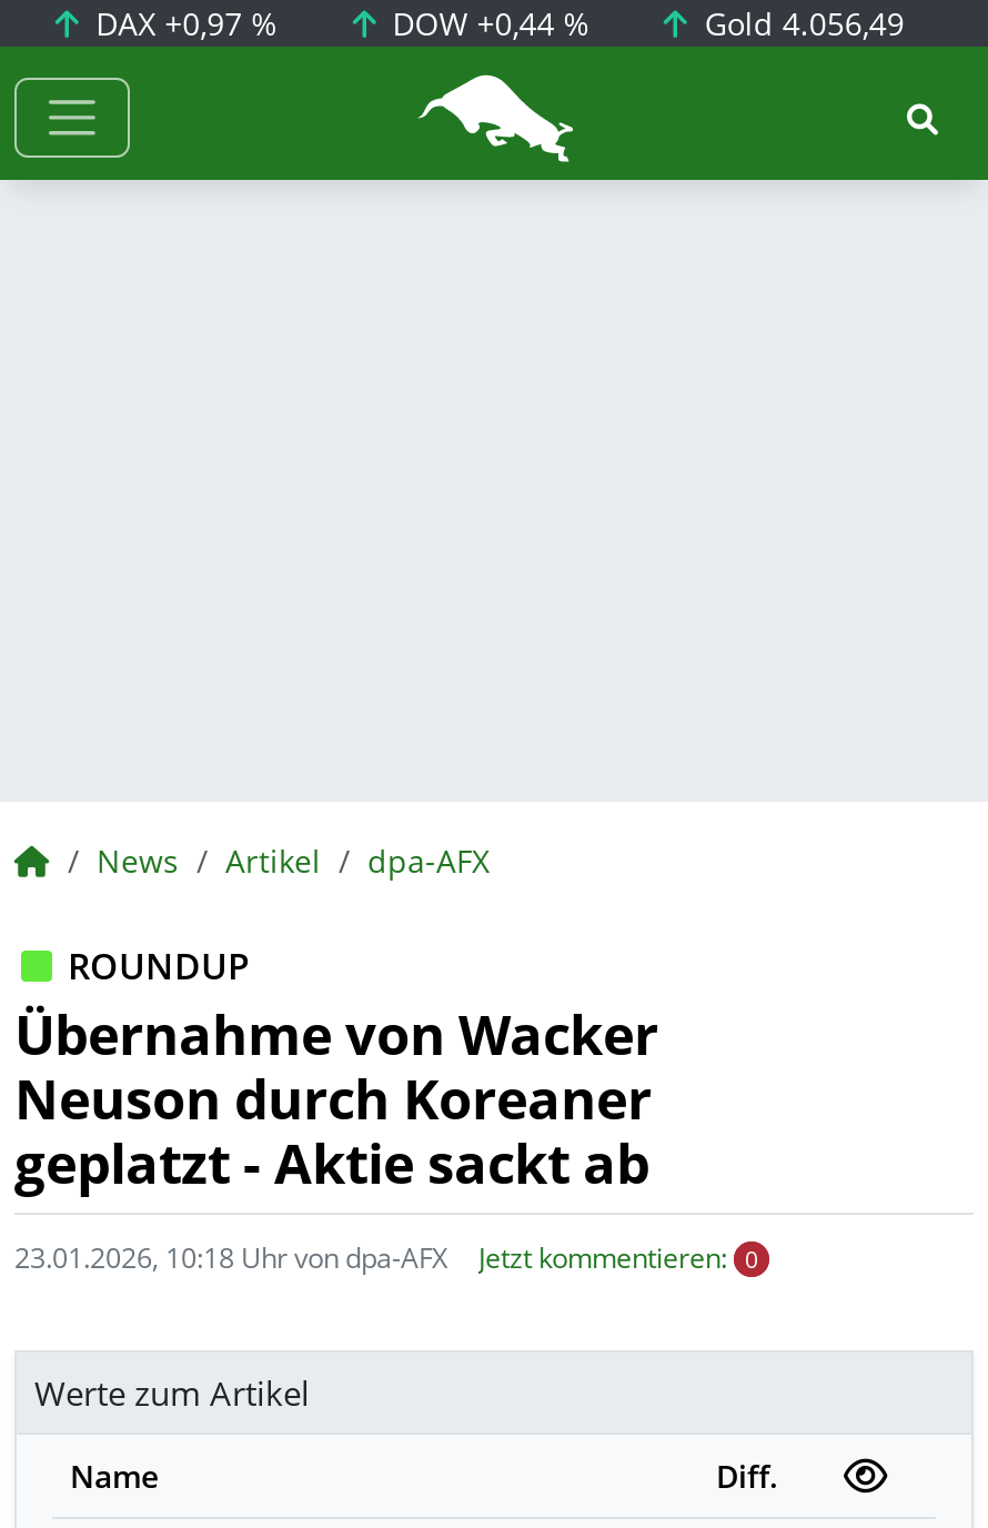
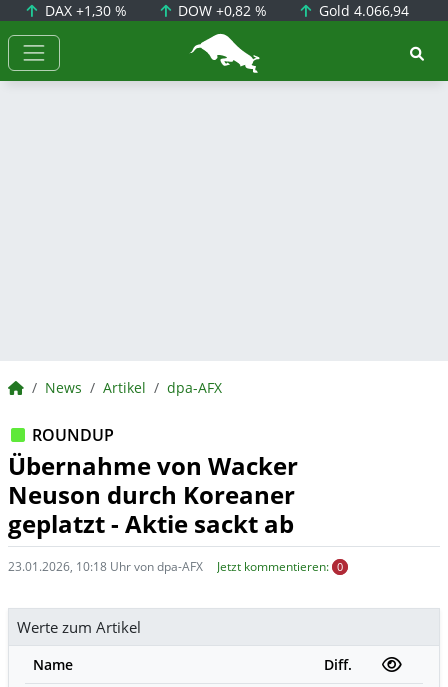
[87,2,278,44] DAX +0,97 % -> [41,1,127,20] DAX +1,30 %
[383,2,590,44] DOW +0,44 % -> [174,1,267,20] DOW +0,82 %
[696,2,905,44] Gold 4.056,49 -> [315,1,409,20] Gold 4.066,94

